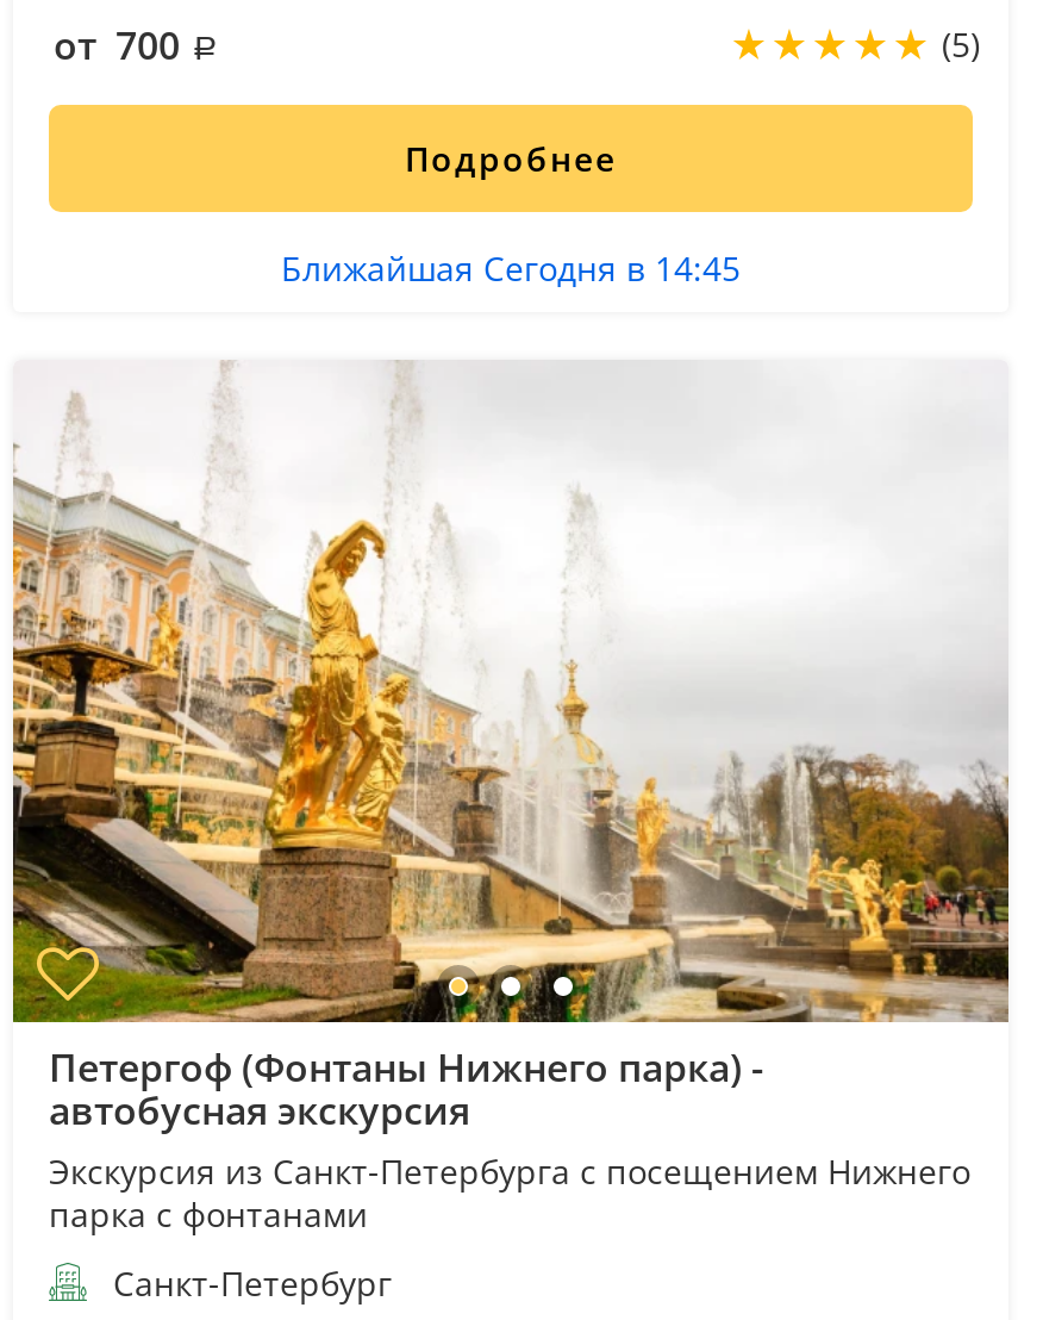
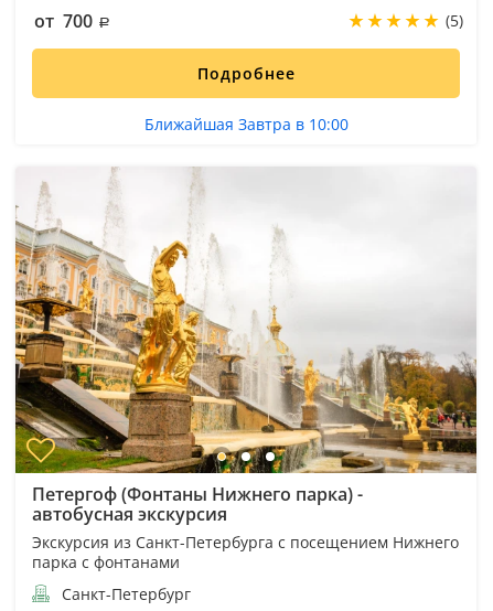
[281,245,741,290] Ближайшая Сегодня в 14:45 -> [144,113,348,134] Ближайшая Завтра в 10:00

